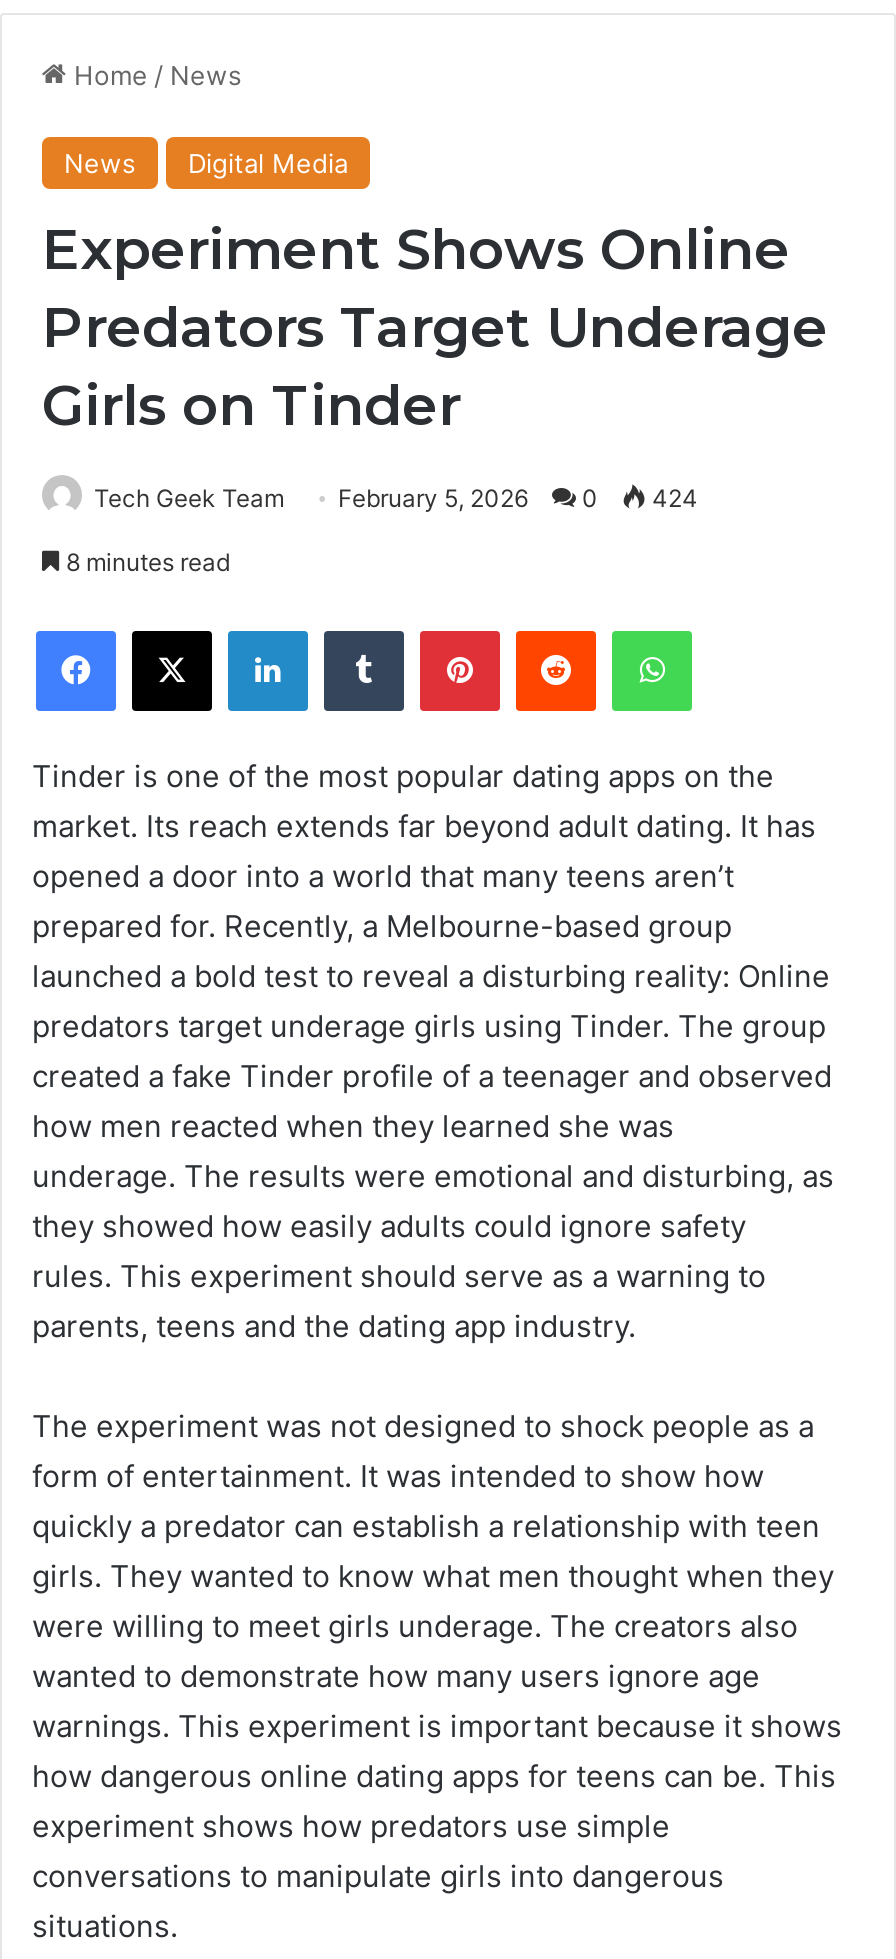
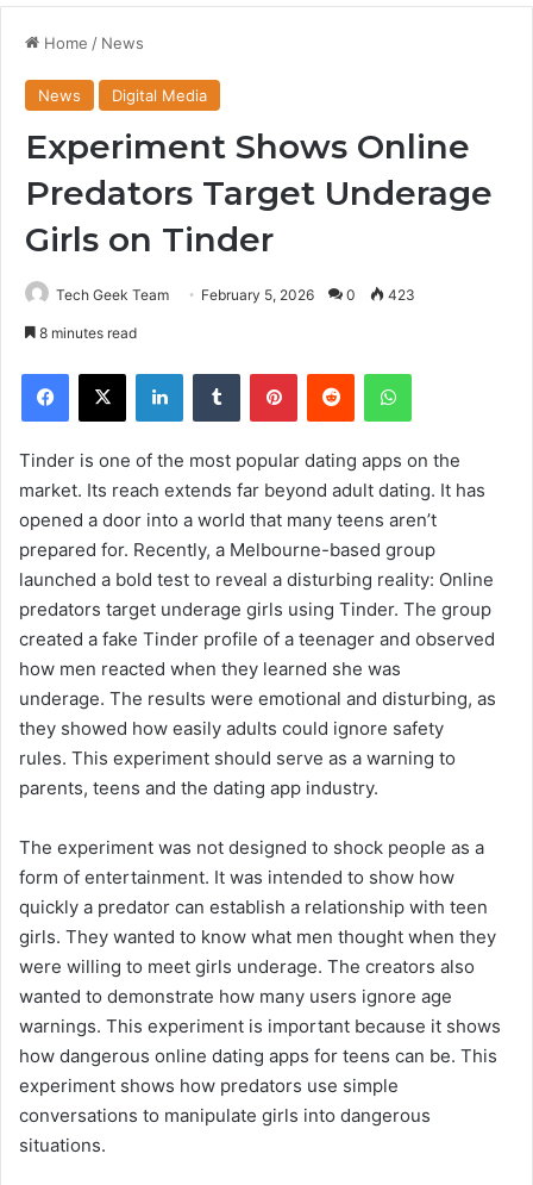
[94,482,698,512] Tech Geek Team February 5, 2026 0 424 -> [56,286,415,304] Tech Geek Team February 5, 2026 0 423

